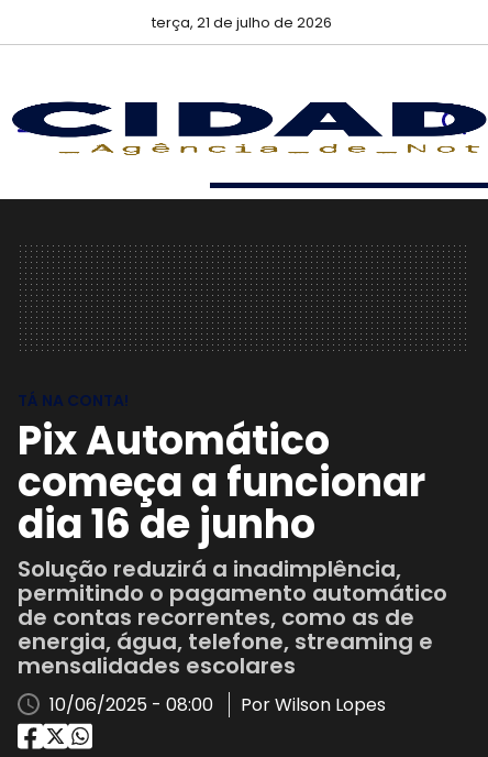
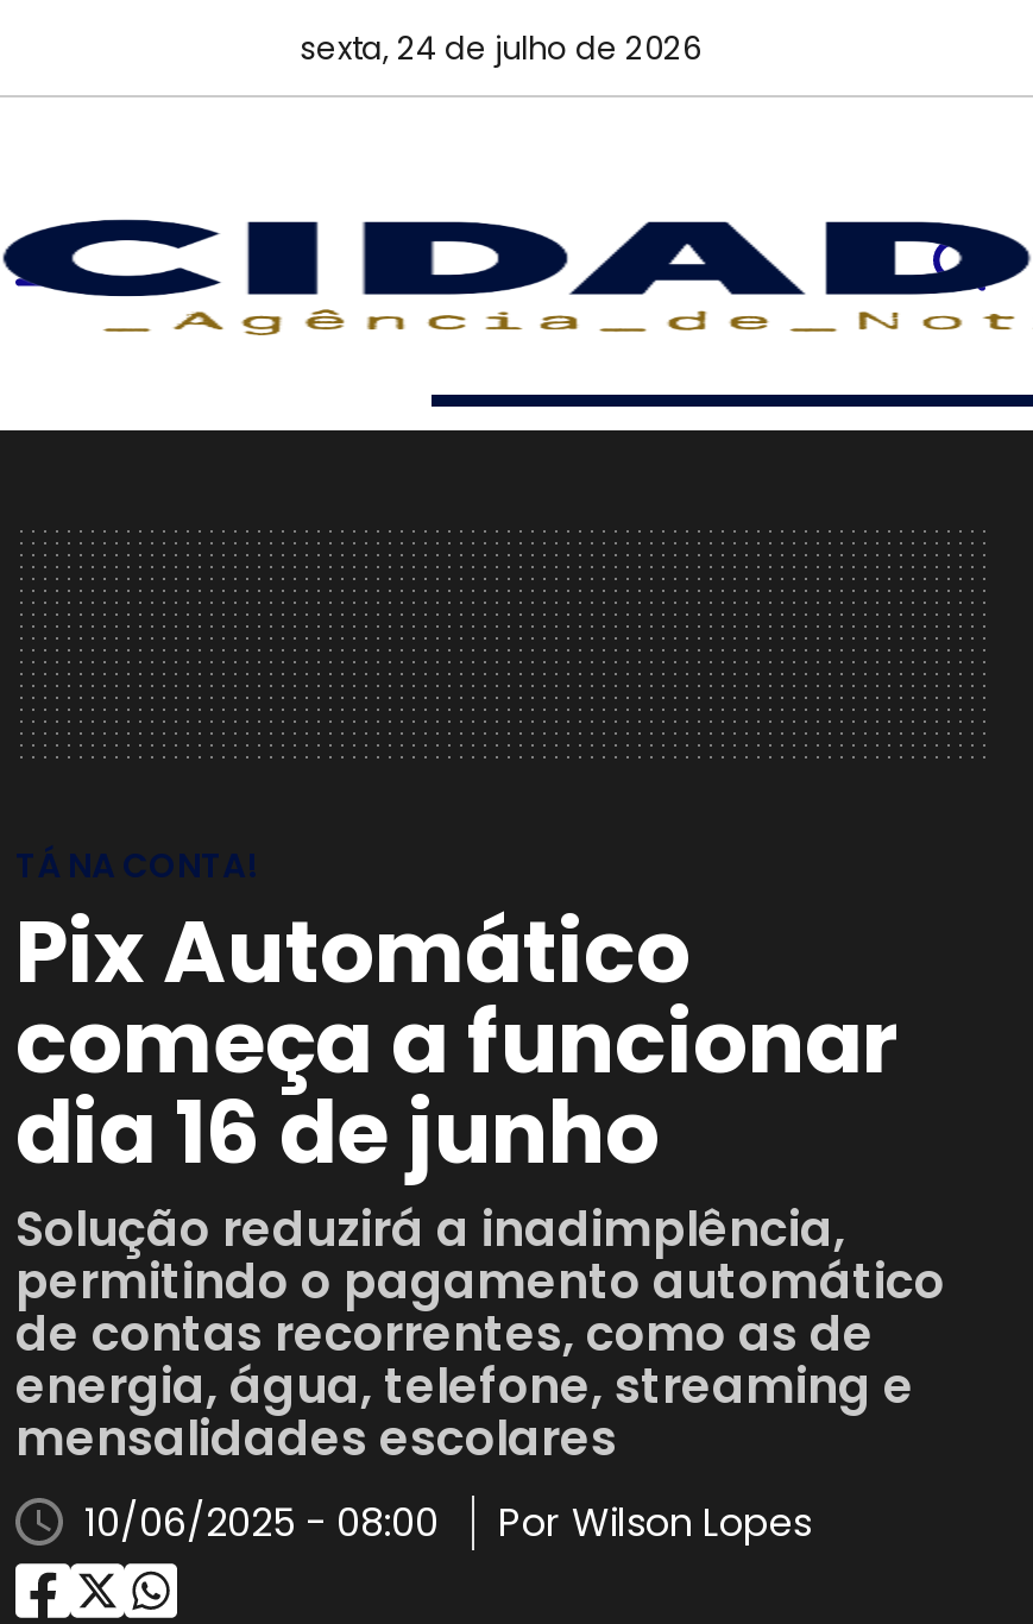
[152,12,332,33] terça, 21 de julho de 2026 -> [300,26,701,71] sexta, 24 de julho de 2026

